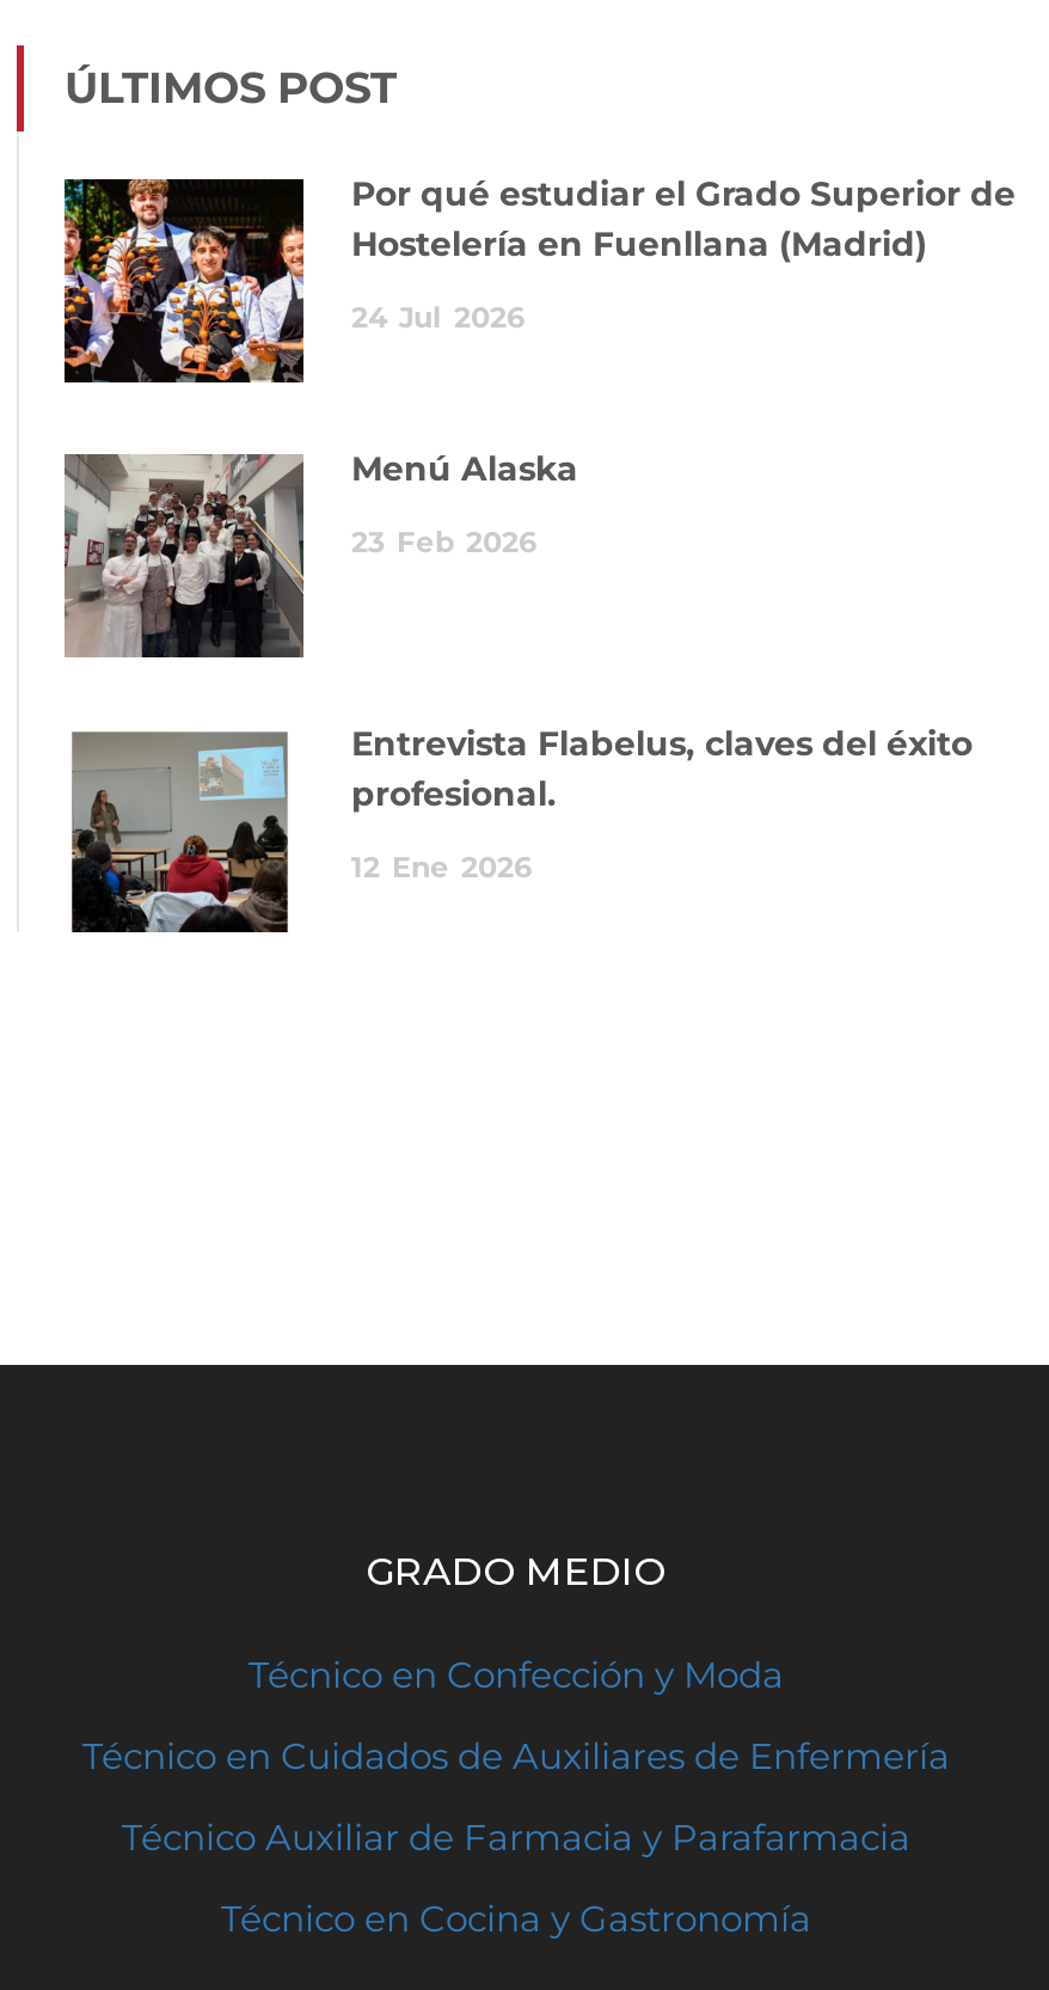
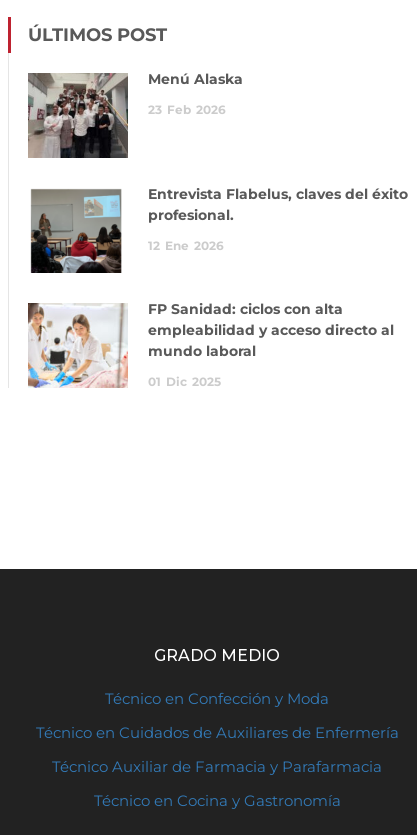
[62,173,1016,382] [image] | Por qué estudiar el Grado Superior de | Hostelería en Fuenllana (Madrid) | 24 Jul 2026 -> none
moved [60,448,973,885] -> [26,70,408,253]: [image] | Menú Alaska | 23 Feb 2026 | Entrevista Flabelus, claves del éxito | profesional. | 12 Ene 2026
none -> [27,300,394,389] [image] | FP Sanidad: ciclos con alta | empleabilidad y acceso directo al | mundo laboral | 01 Dic 2025

